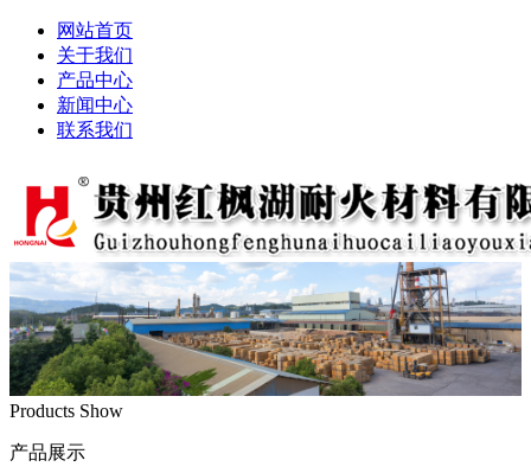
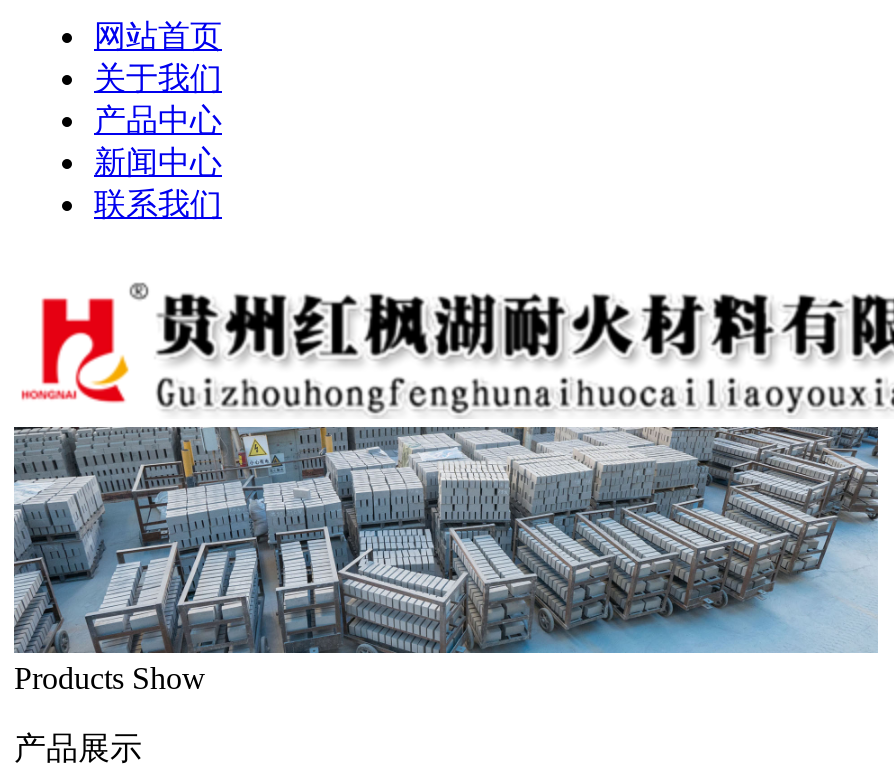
[9,261,522,397] [image] -> [12,425,880,655] [image]

